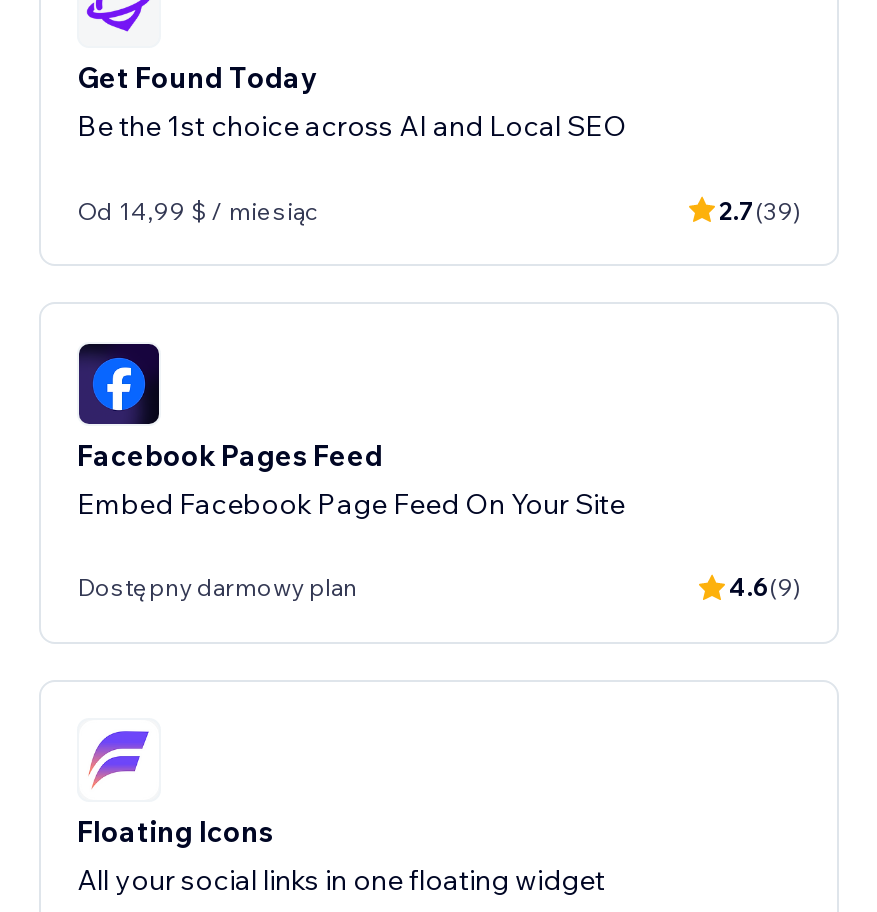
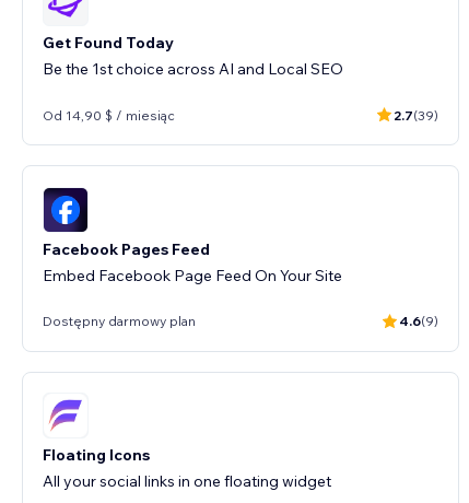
[77,195,319,225] Od 14,99 $ / miesiąc -> [43,107,175,123] Od 14,90 $ / miesiąc

